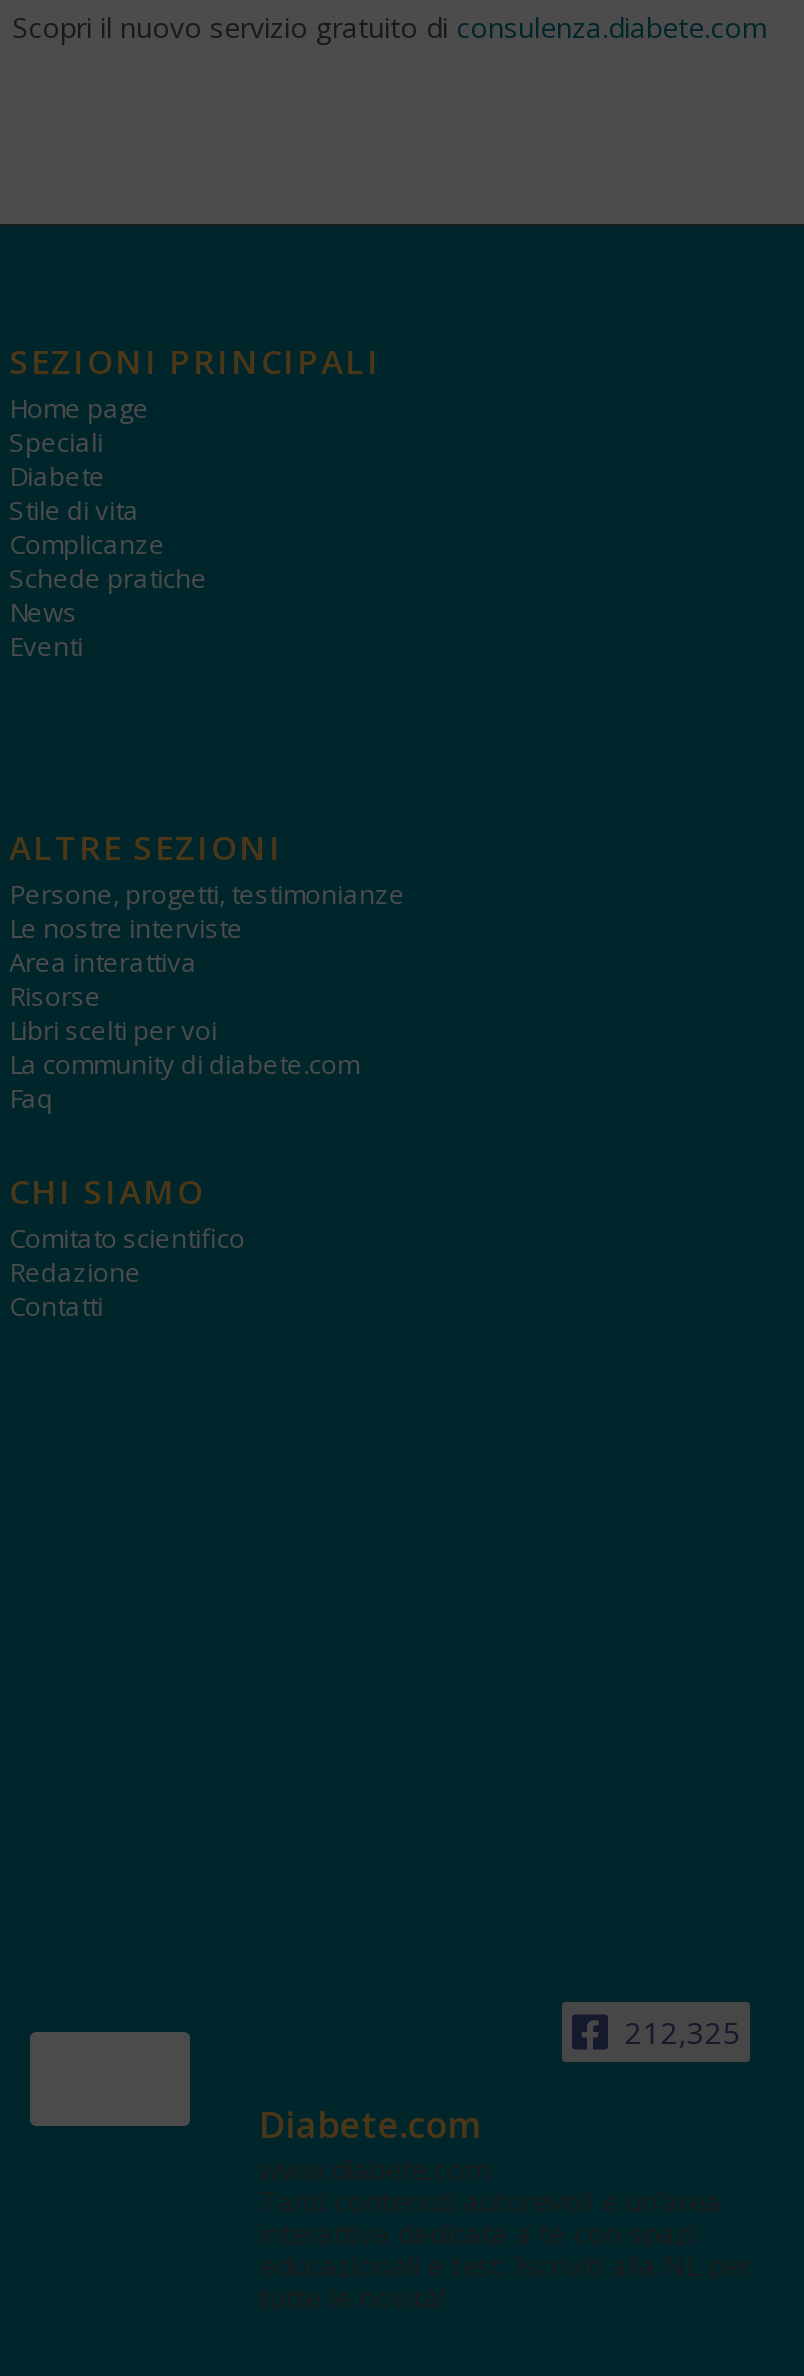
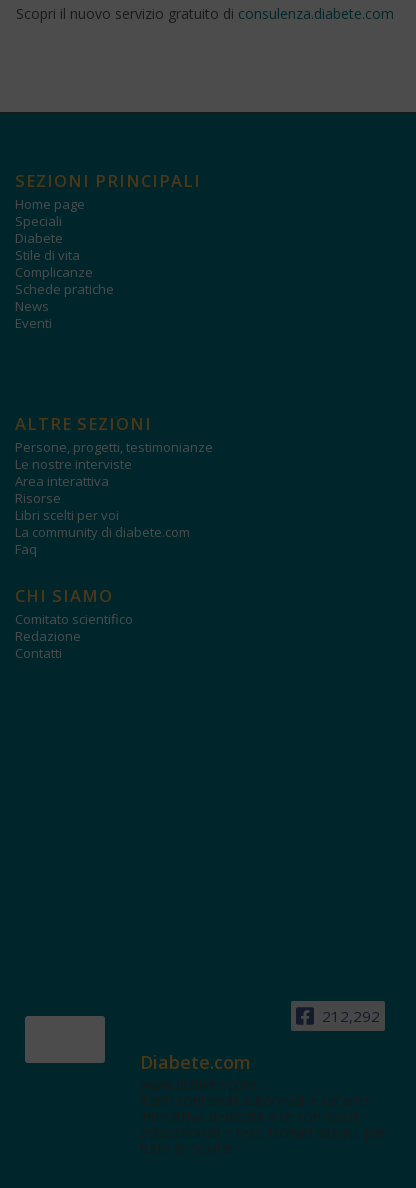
[625,2012,741,2052] 212,325 -> [322,1006,380,1026] 212,292

